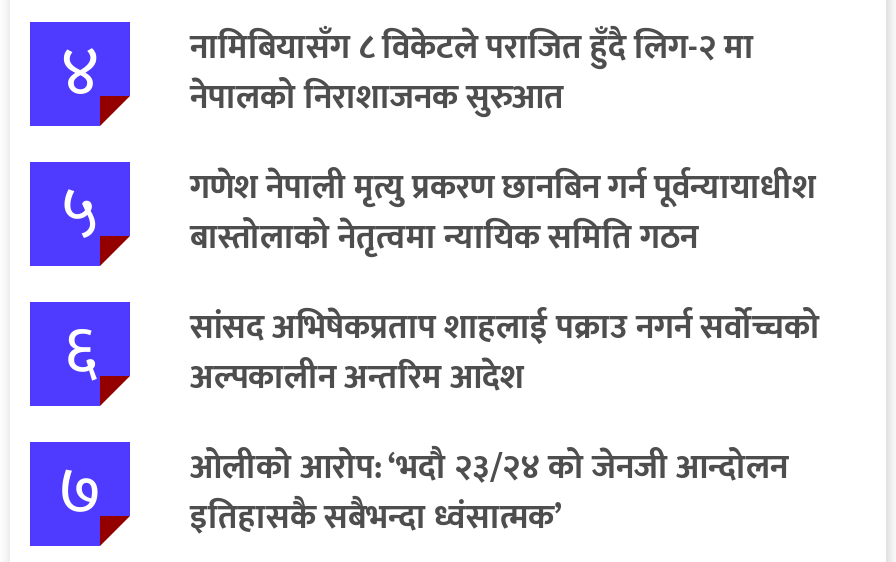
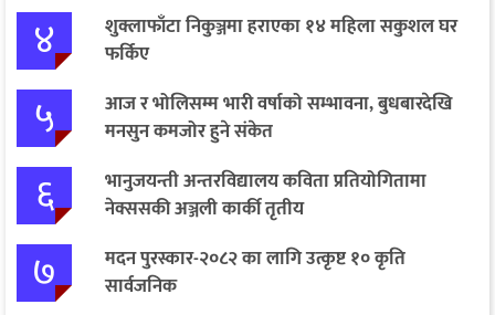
[190,21,754,127] नामिबियासँग ८ विकेटले पराजित हुँदै लिग-२ मा | नेपालको निराशाजनक सुरुआत -> [105,11,457,70] शुक्लाफाँटा निकुञ्जमा हराएका १४ महिला सकुशल घर | फर्किए
[190,161,816,267] गणेश नेपाली मृत्यु प्रकरण छानबिन गर्न पूर्वन्यायाधीश | बास्तोलाको नेतृत्वमा न्यायिक समिति गठन -> [105,89,452,147] आज र भोलिसम्म भारी वर्षाको सम्भावना, बुधबारदेखि | मनसुन कमजोर हुने संकेत
[190,301,820,407] सांसद अभिषेकप्रताप शाहलाई पक्राउ नगर्न सर्वोच्चको | अल्पकालीन अन्तरिम आदेश -> [105,166,426,225] भानुजयन्ती अन्तरविद्यालय कविता प्रतियोगितामा | नेक्ससकी अञ्जली कार्की तृतीय
[190,441,788,547] ओलीको आरोप: ‘भदौ २३/२४ को जेनजी आन्दोलन | इतिहासकै सबैभन्दा ध्वंसात्मक’ -> [105,243,406,302] मदन पुरस्कार-२०८२ का लागि उत्कृष्ट १० कृति | सार्वजनिक

